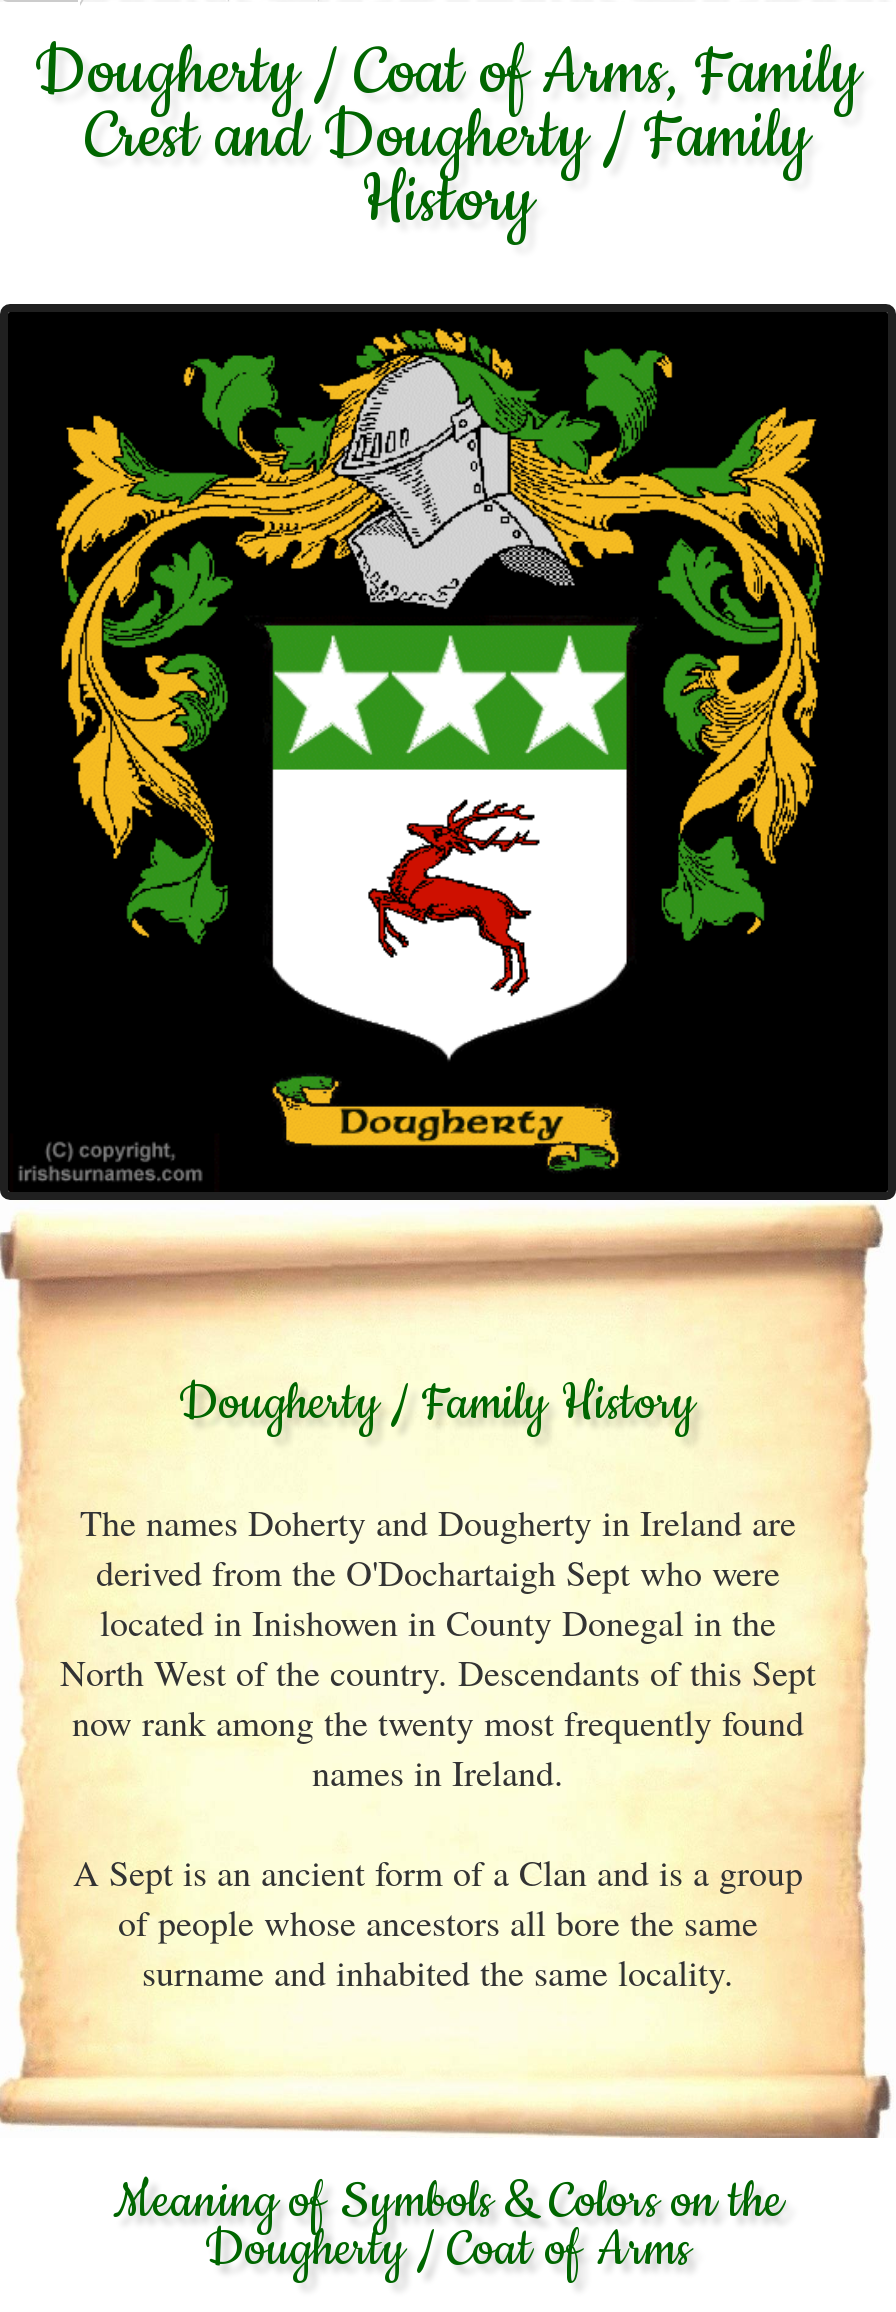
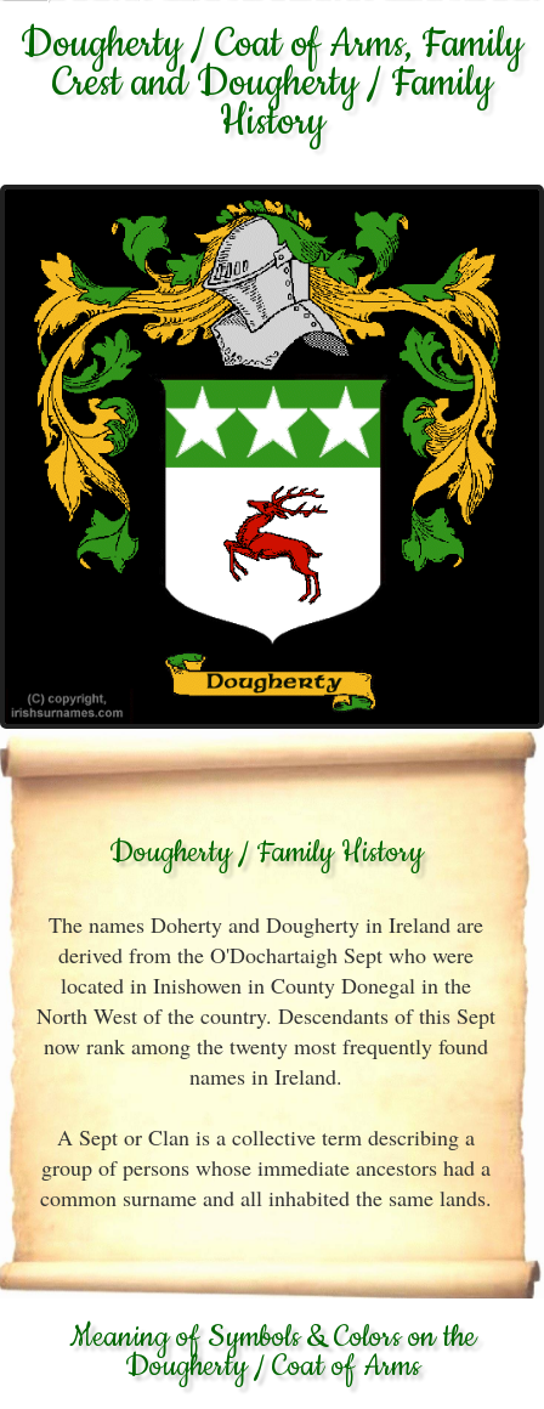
[73,1848,803,1996] A Sept is an ancient form of a Clan and is a group | of people whose ancestors all bore the same | surname and inhabited the same locality. -> [40,1122,492,1212] A Sept or Clan is a collective term describing a | group of persons whose immediate ancestors had a | common surname and all inhabited the same lands.

